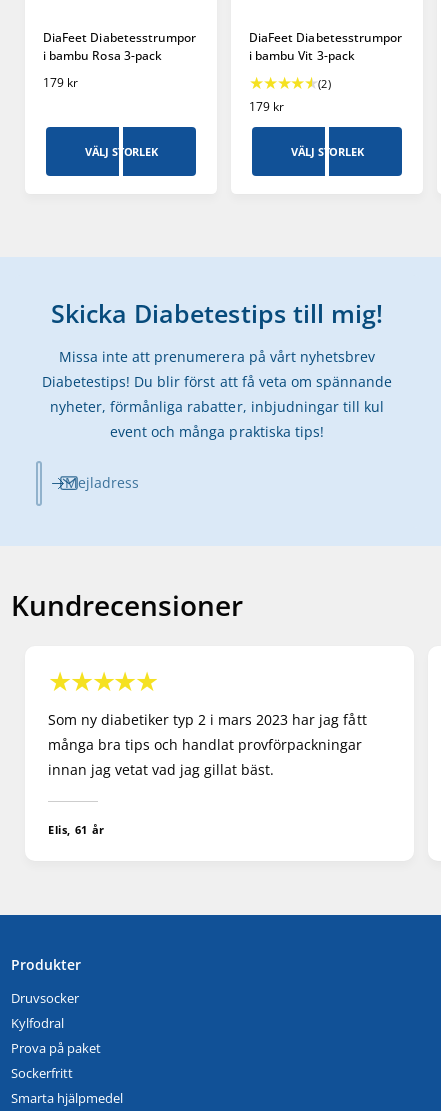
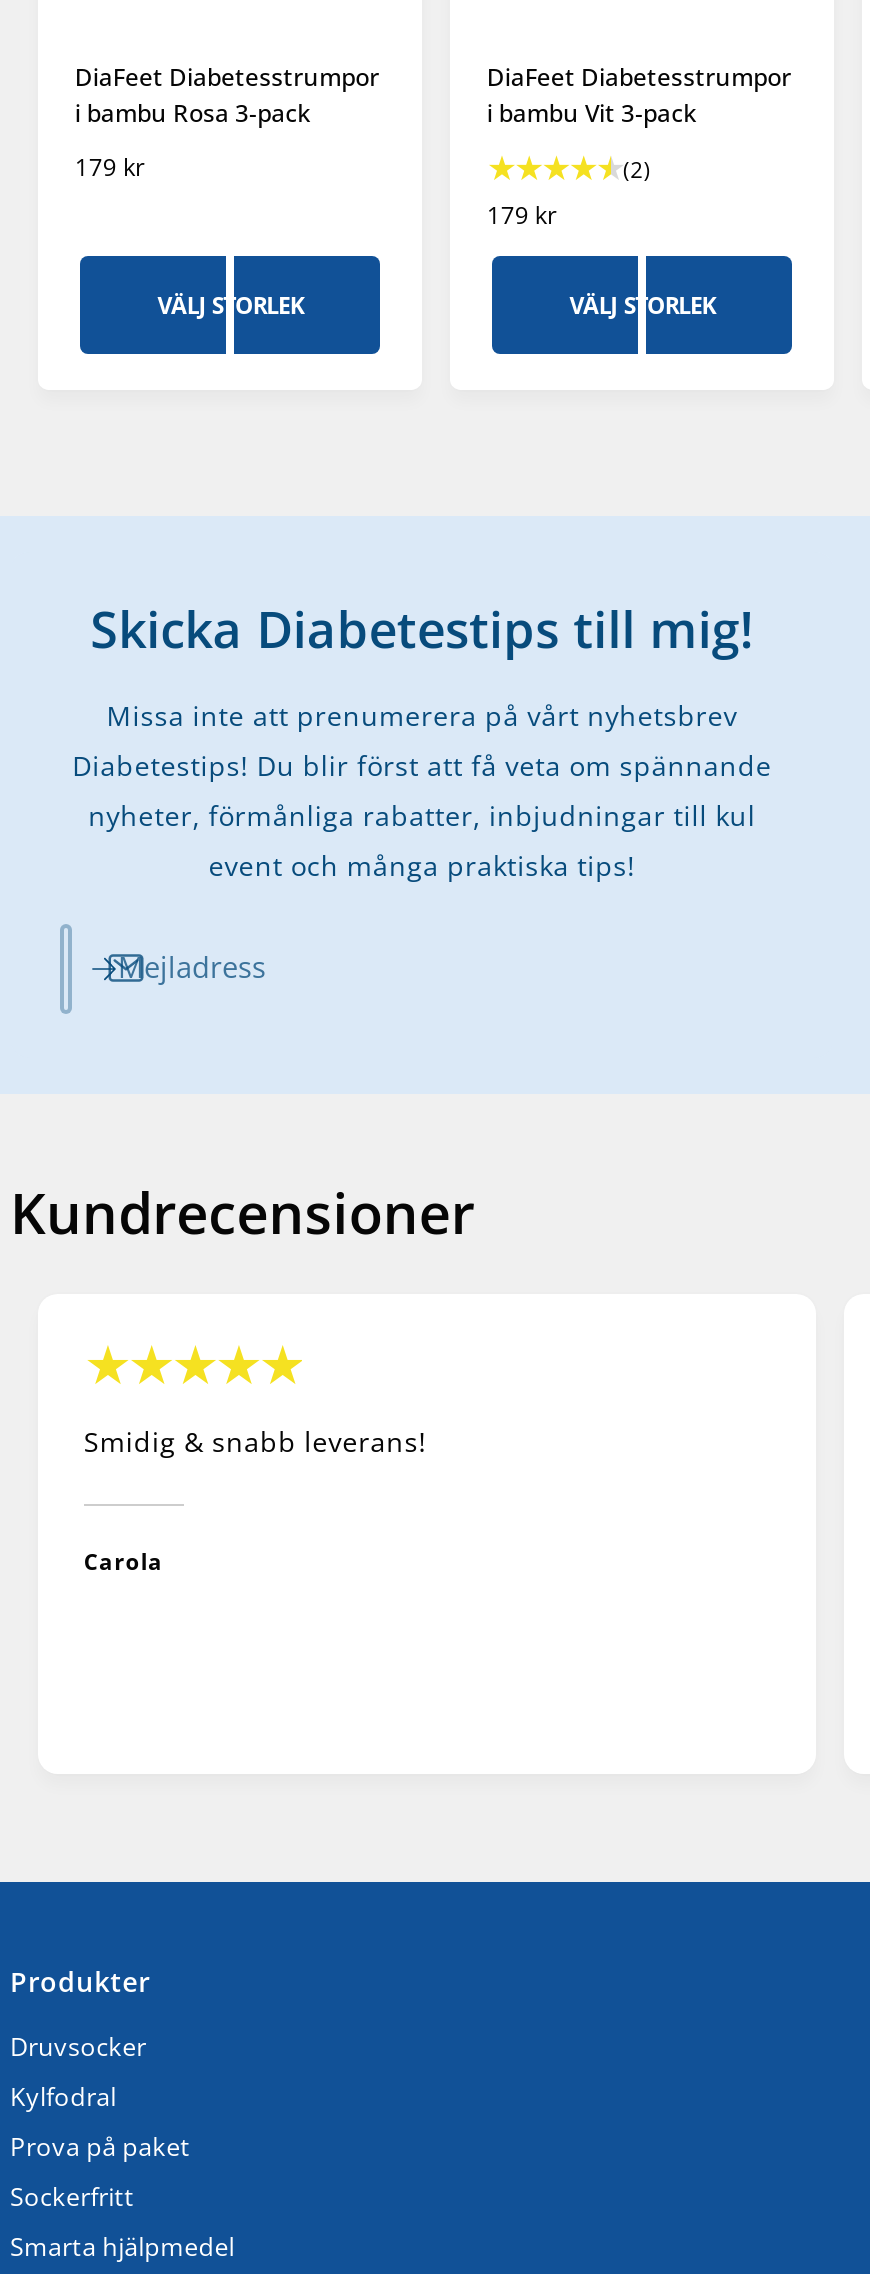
[48,711,366,779] Som ny diabetiker typ 2 i mars 2023 har jag fått | många bra tips och handlat provförpackningar | innan jag vetat vad jag gillat bäst. -> [84,1424,426,1460] Smidig & snabb leverans!
[48,822,105,837] Elis, 61 år -> [84,1546,163,1576] Carola

